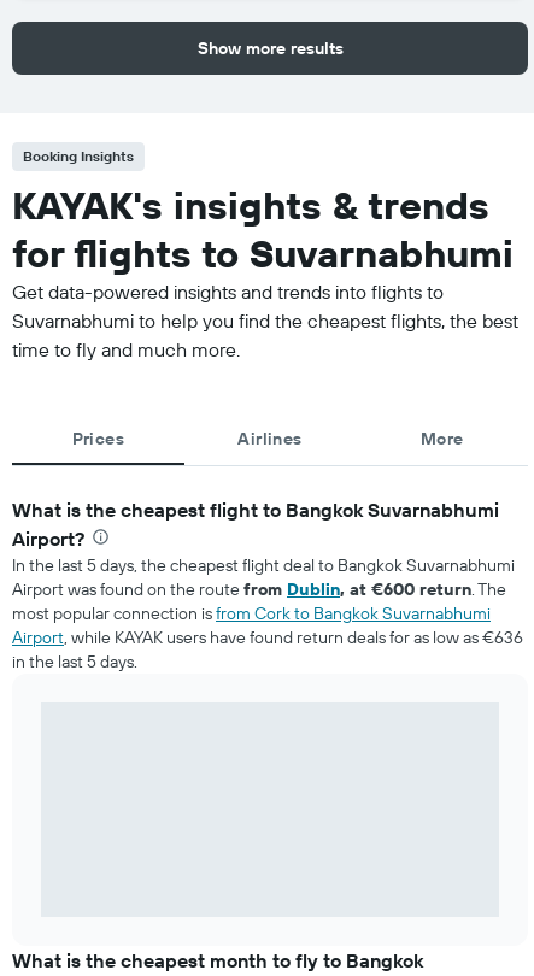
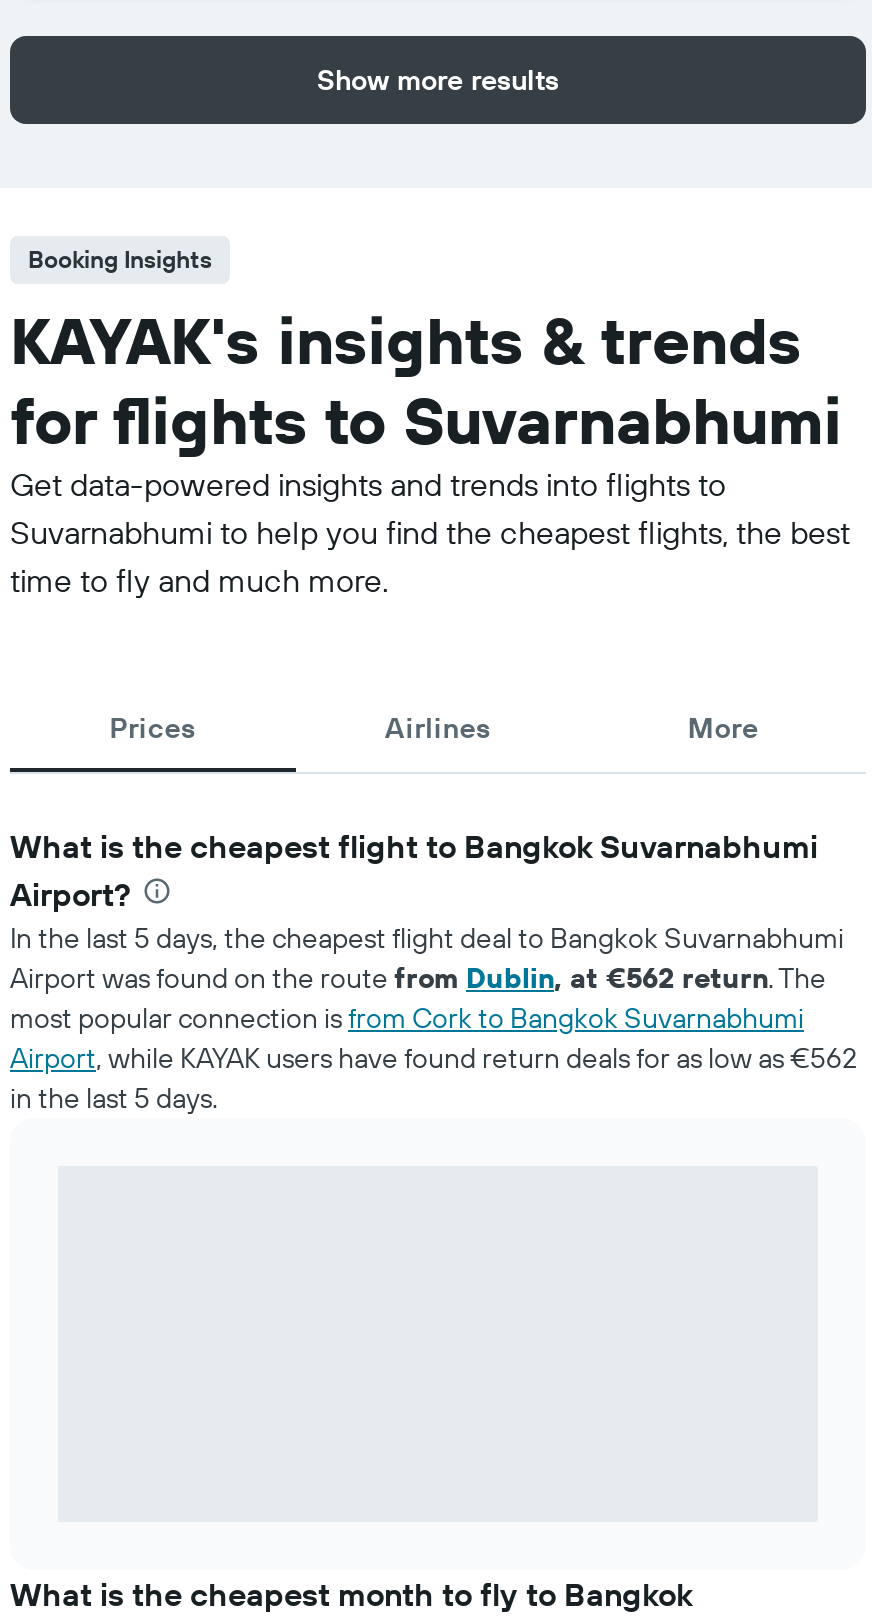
[12,578,506,600] Airport was found on the route from Dublin, at €600 return. The -> [10,960,826,996] Airport was found on the route from Dublin, at €562 return. The
[12,627,523,648] Airport, while KAYAK users have found return deals for as low as €636 -> [10,1040,856,1076] Airport, while KAYAK users have found return deals for as low as €562

